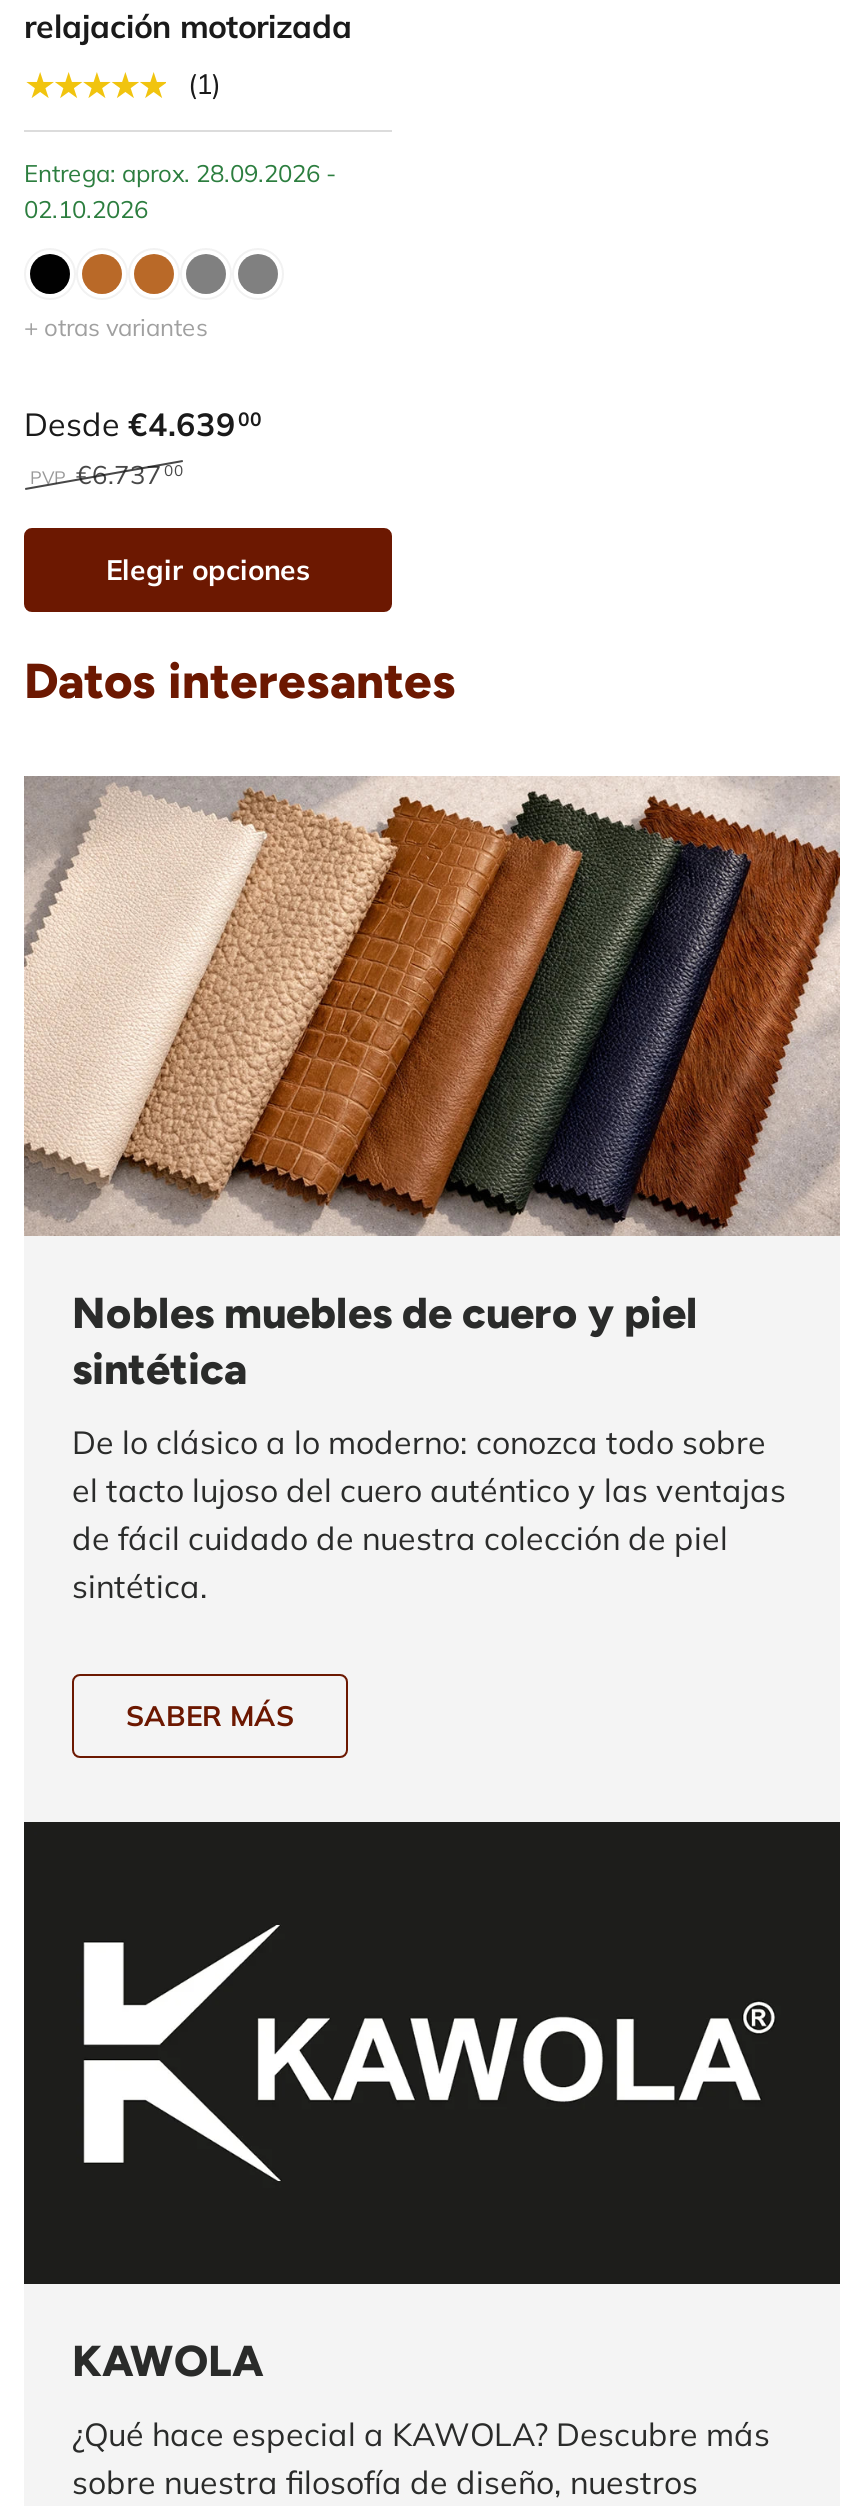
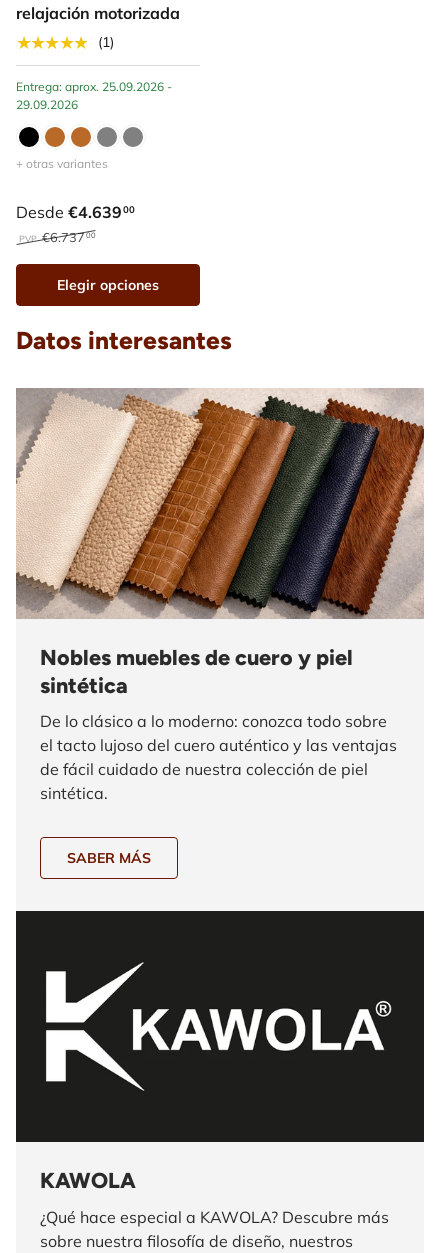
[24,158,336,188] Entrega: aprox. 28.09.2026 - -> [16,79,172,94] Entrega: aprox. 25.09.2026 -
[24,194,148,224] 02.10.2026 -> [16,97,78,112] 29.09.2026

